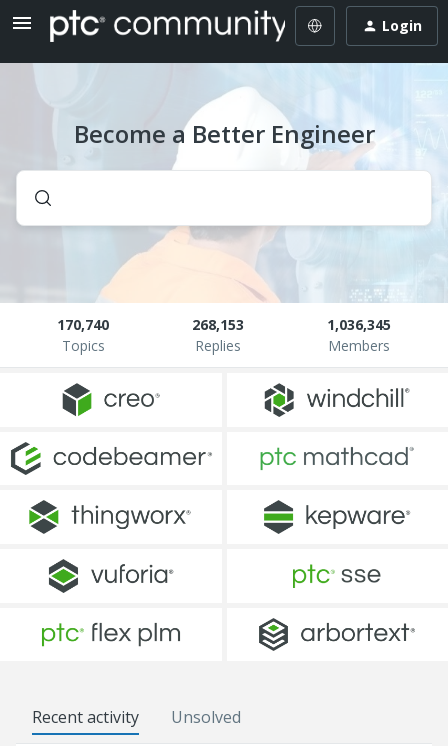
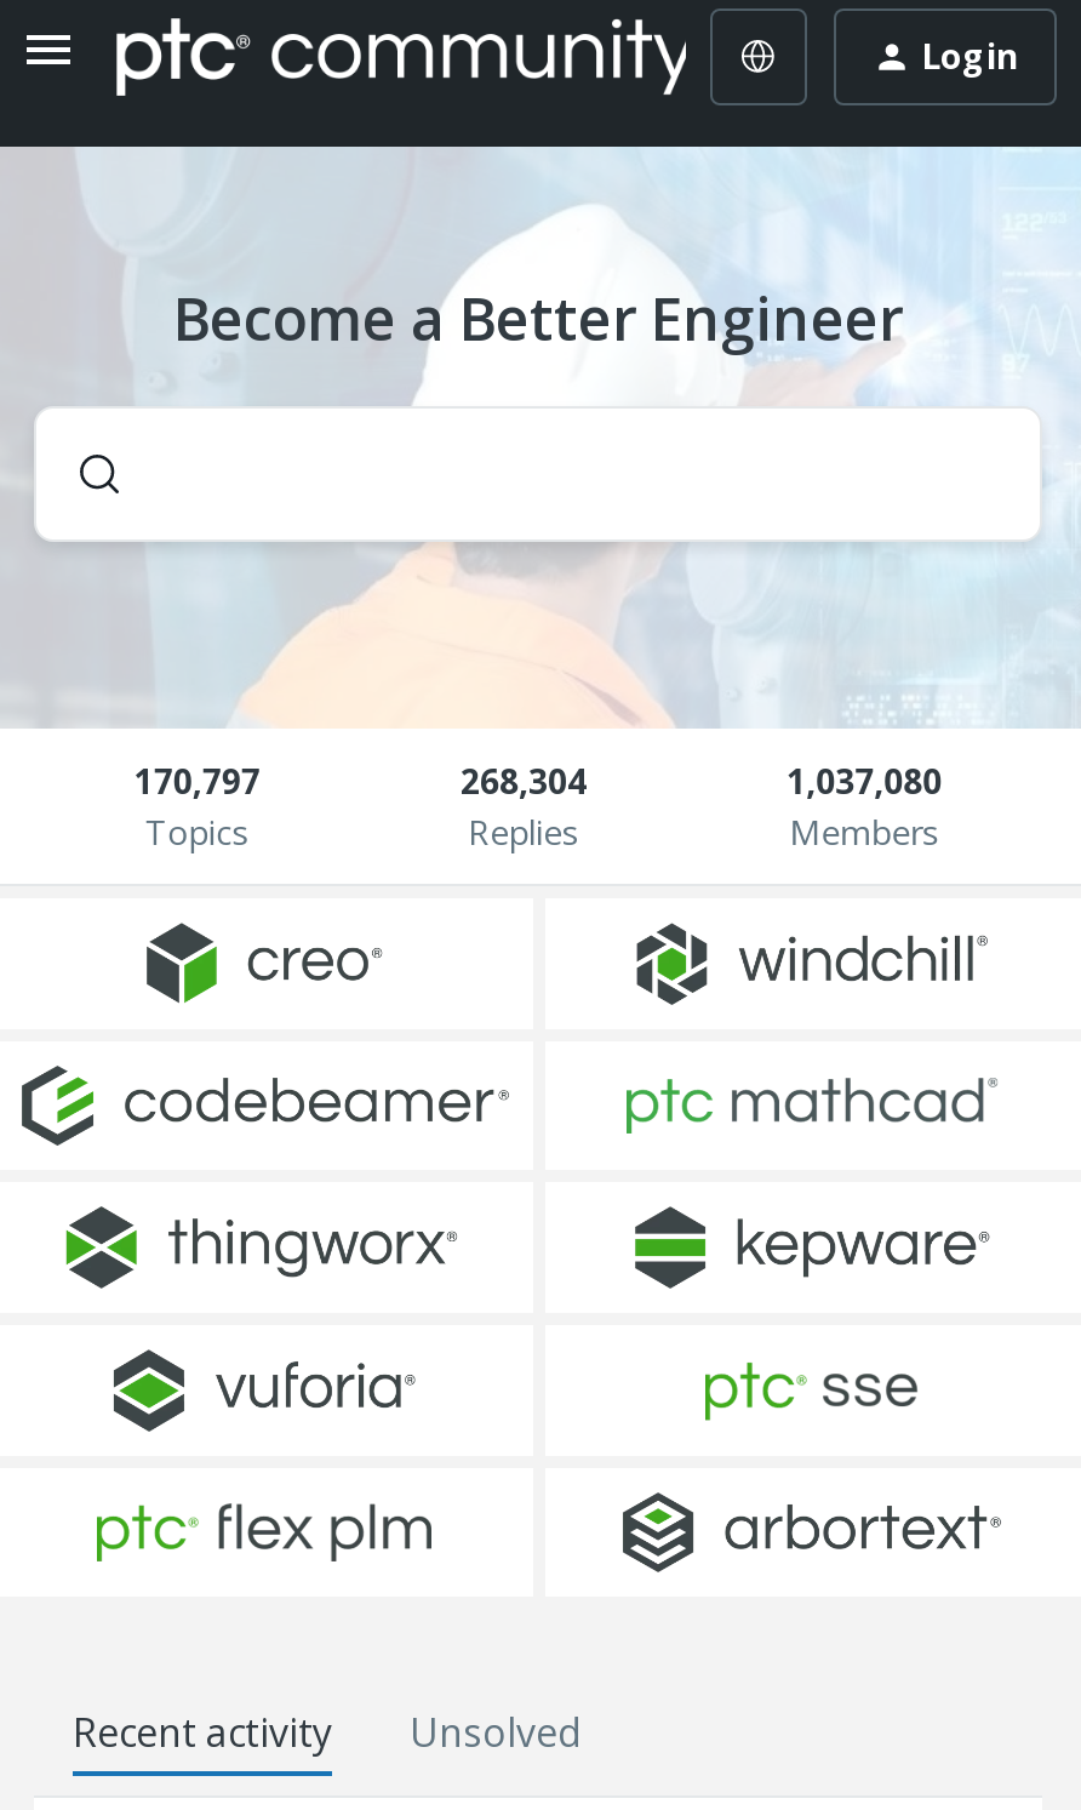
[57,315,109,334] 170,740 -> [134,758,260,804] 170,797
[192,315,244,334] 268,153 -> [461,758,587,804] 268,304
[327,315,391,334] 1,036,345 -> [787,758,942,804] 1,037,080

